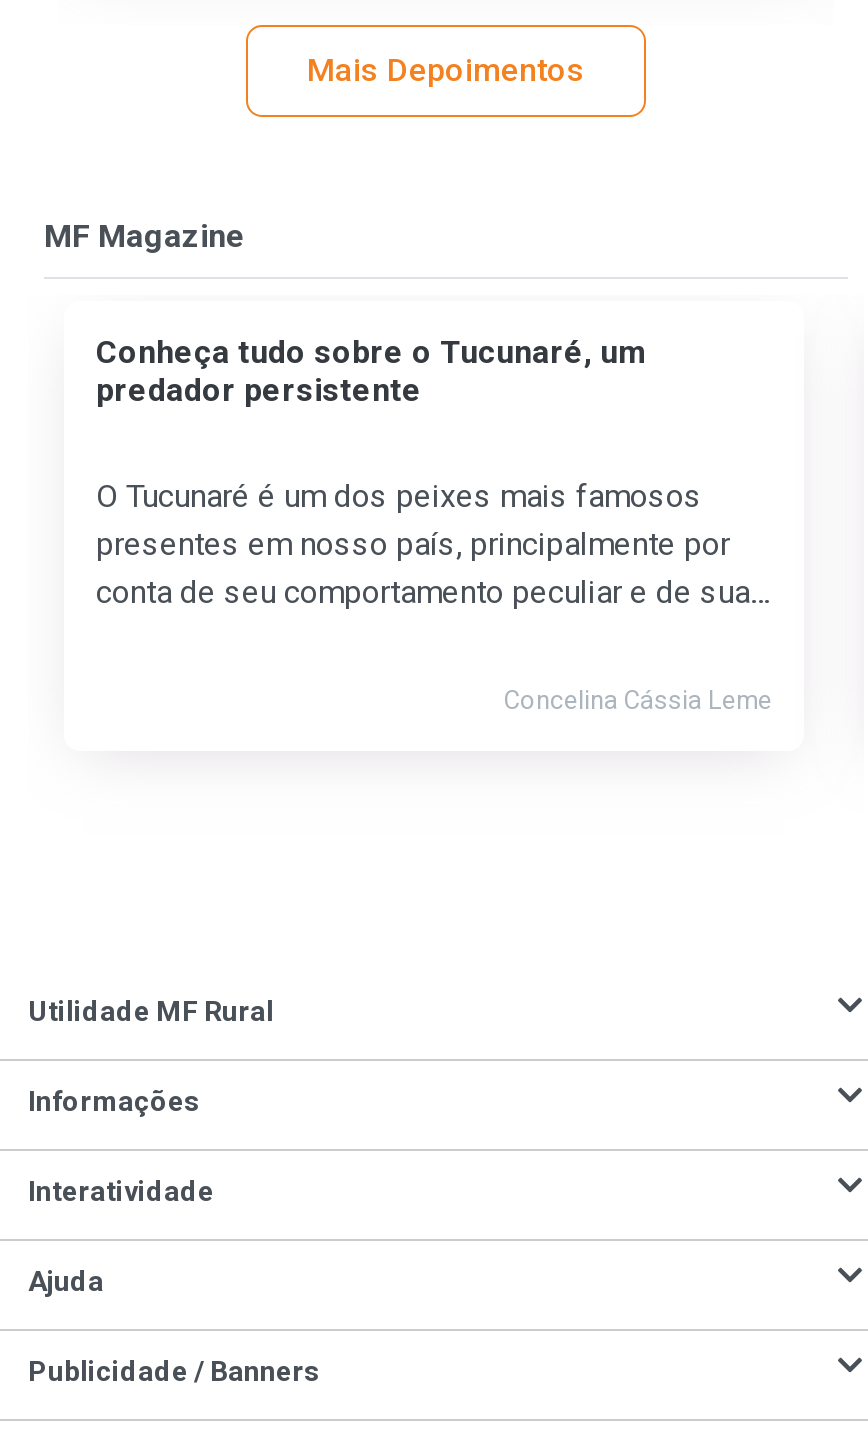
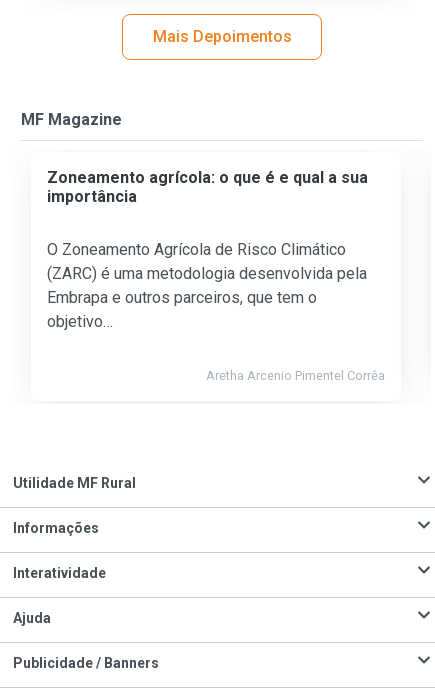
[96,333,646,409] Conheça tudo sobre o Tucunaré, um | predador persistente -> [47,168,368,206] Zoneamento agrícola: o que é e qual a sua | importância
[96,477,770,611] O Tucunaré é um dos peixes mais famosos | presentes em nosso país, principalmente por | conta de seu comportamento peculiar e de sua… -> [47,240,367,331] O Zoneamento Agrícola de Risco Climático | (ZARC) é uma metodologia desenvolvida pela | Embrapa e outros parceiros, que tem o | objetivo…
[504,685,772,715] Concelina Cássia Leme -> [206,368,385,383] Aretha Arcenio Pimentel Corrêa

